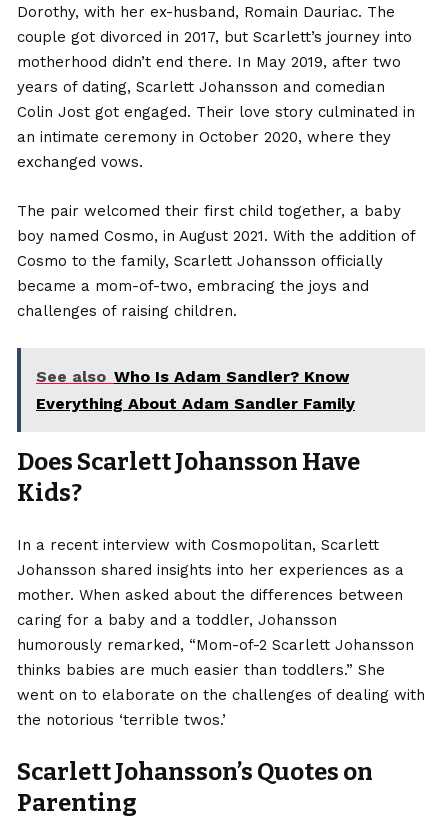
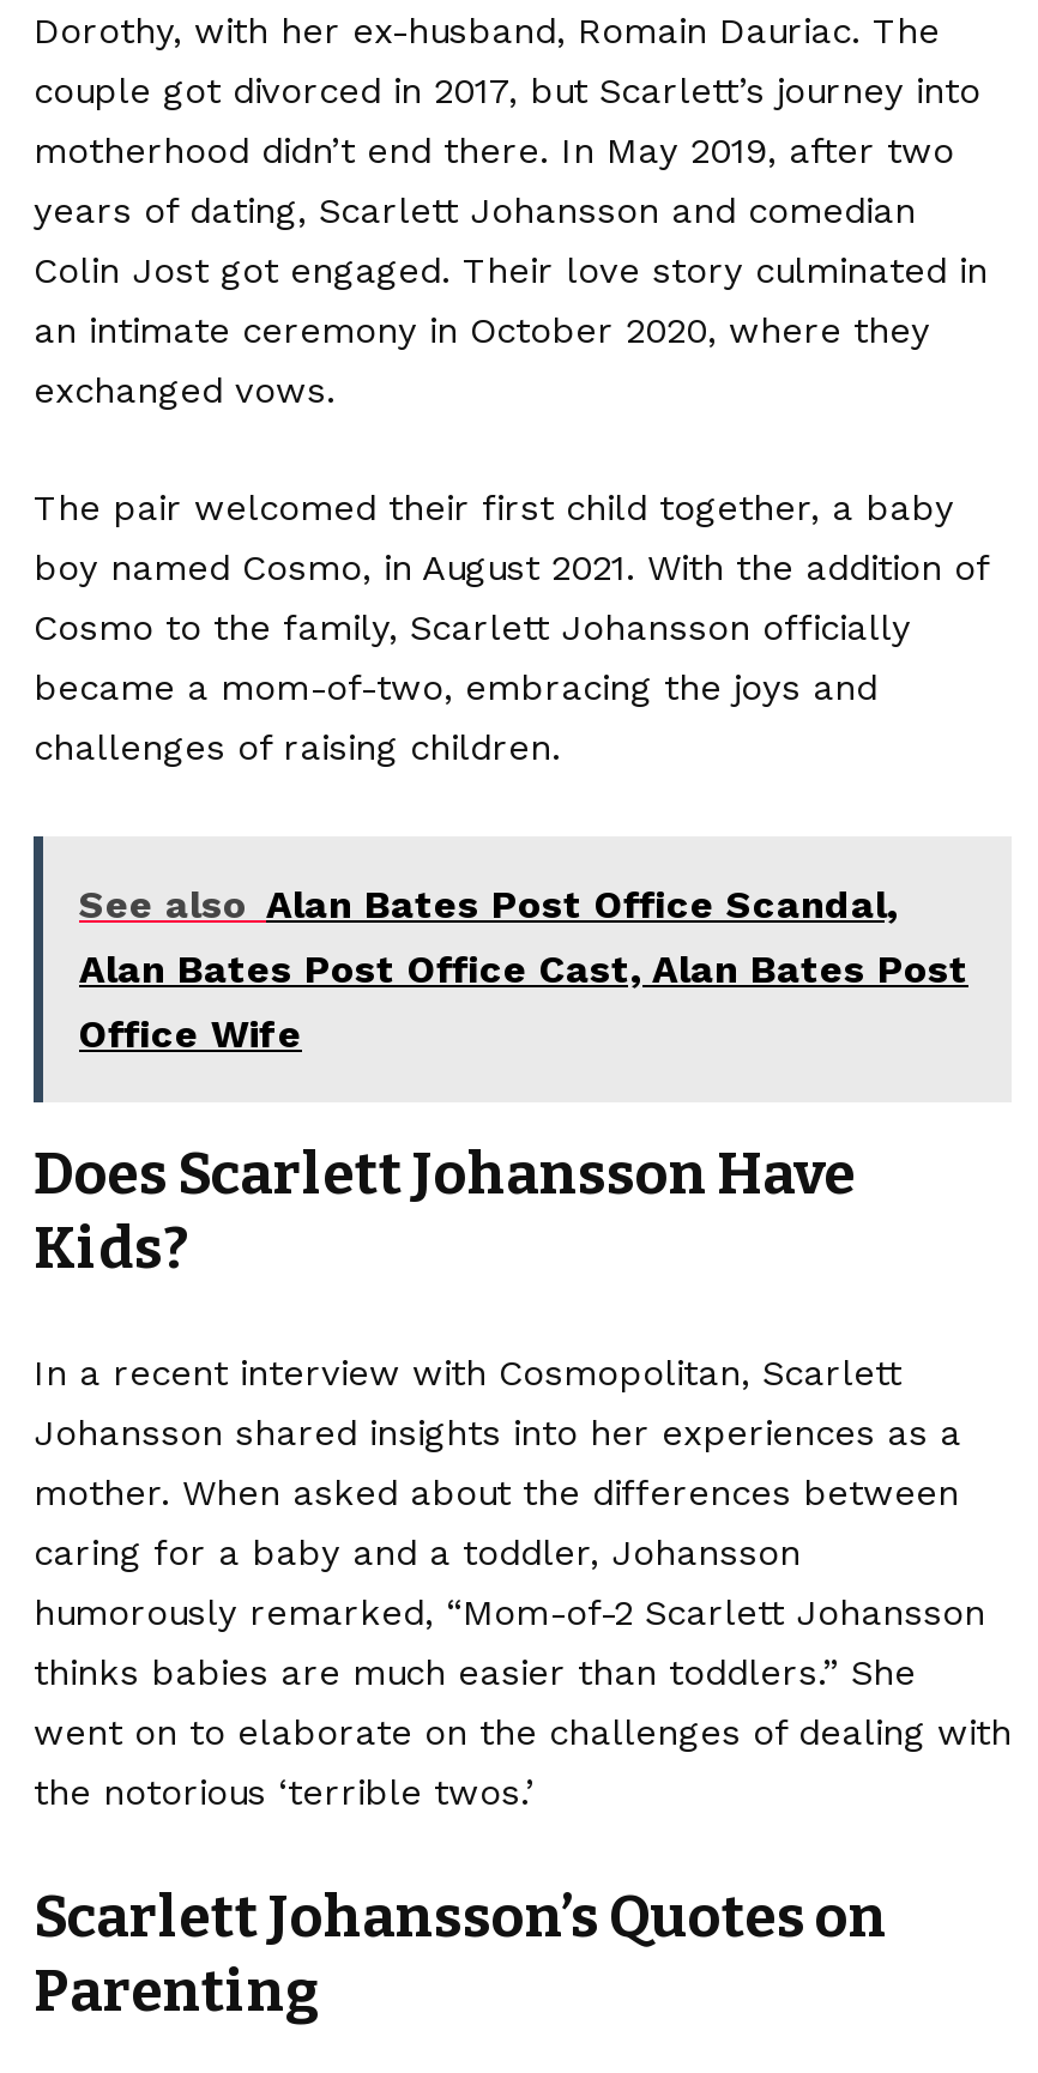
[36,367,355,413] See also Who Is Adam Sandler? Know | Everything About Adam Sandler Family -> [79,881,968,1056] See also Alan Bates Post Office Scandal, | Alan Bates Post Office Cast, Alan Bates Post | Office Wife

